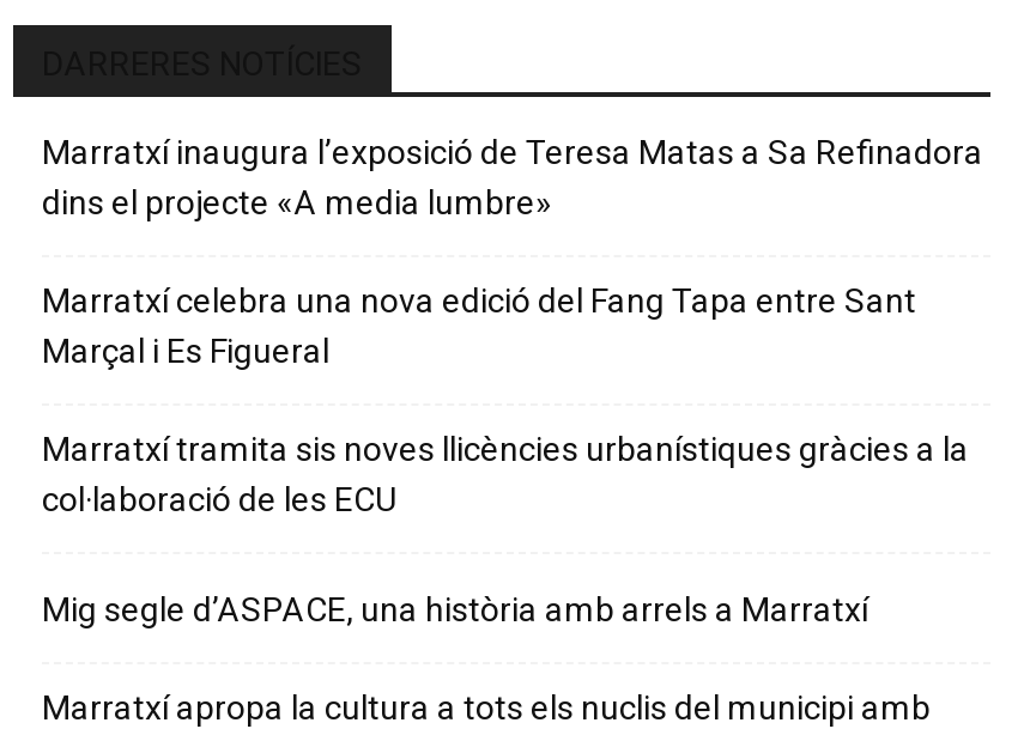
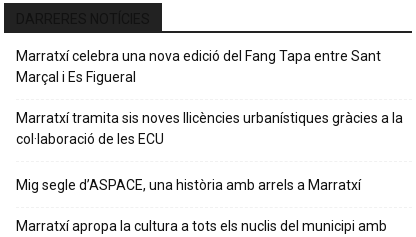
[42,133,983,222] Marratxí inaugura l’exposició de Teresa Matas a Sa Refinadora | dins el projecte «A media lumbre» -> none

